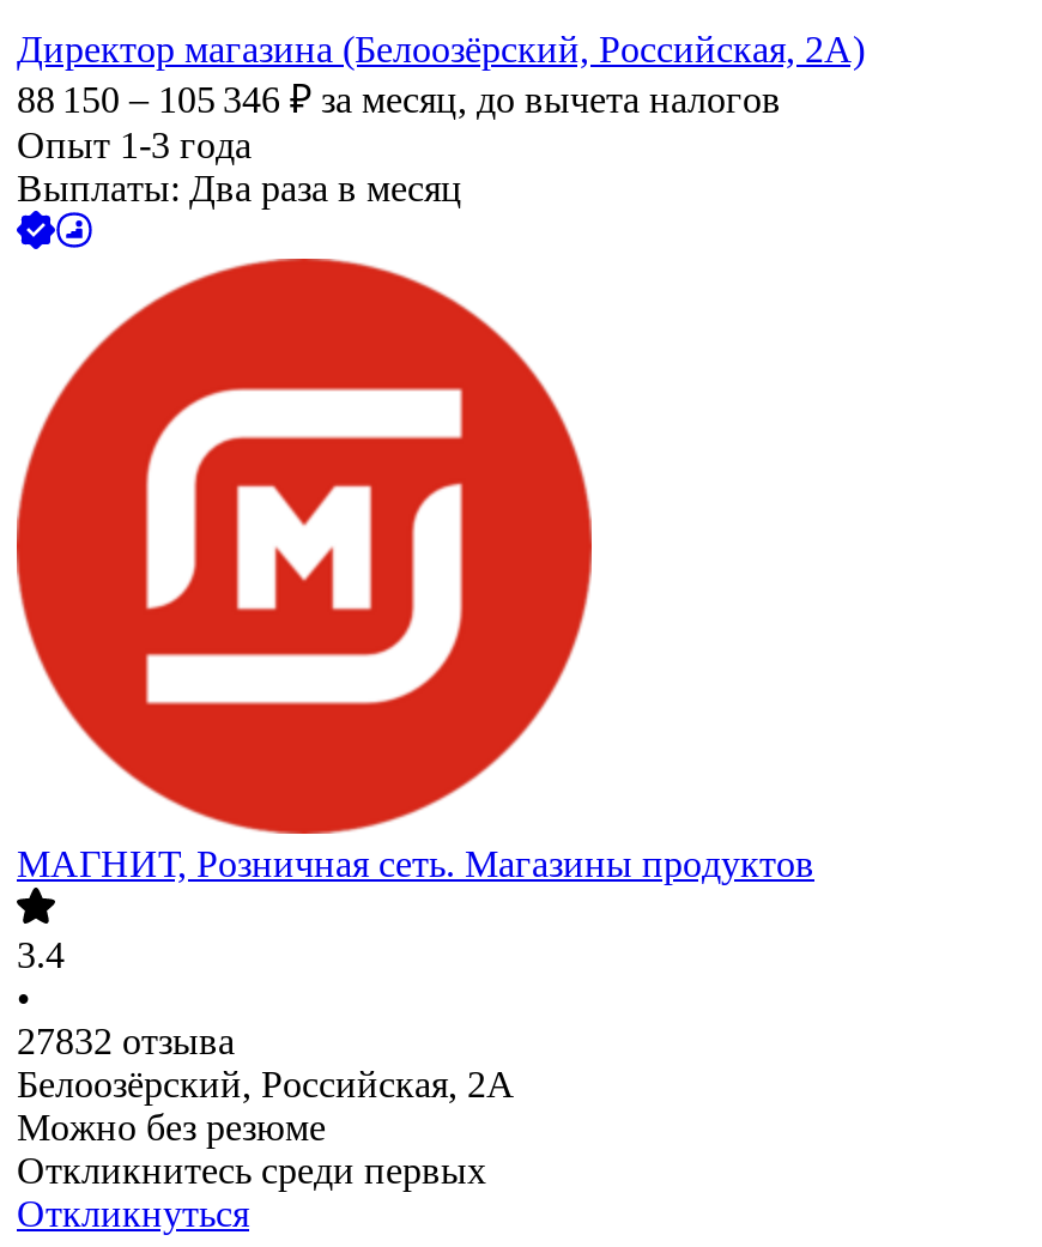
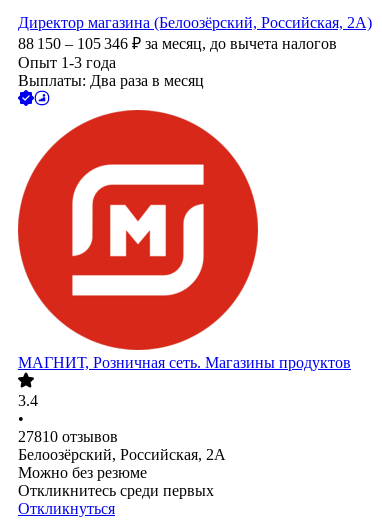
[17,1021,235,1062] 27832 отзыва -> [18,428,118,445] 27810 отзывов

